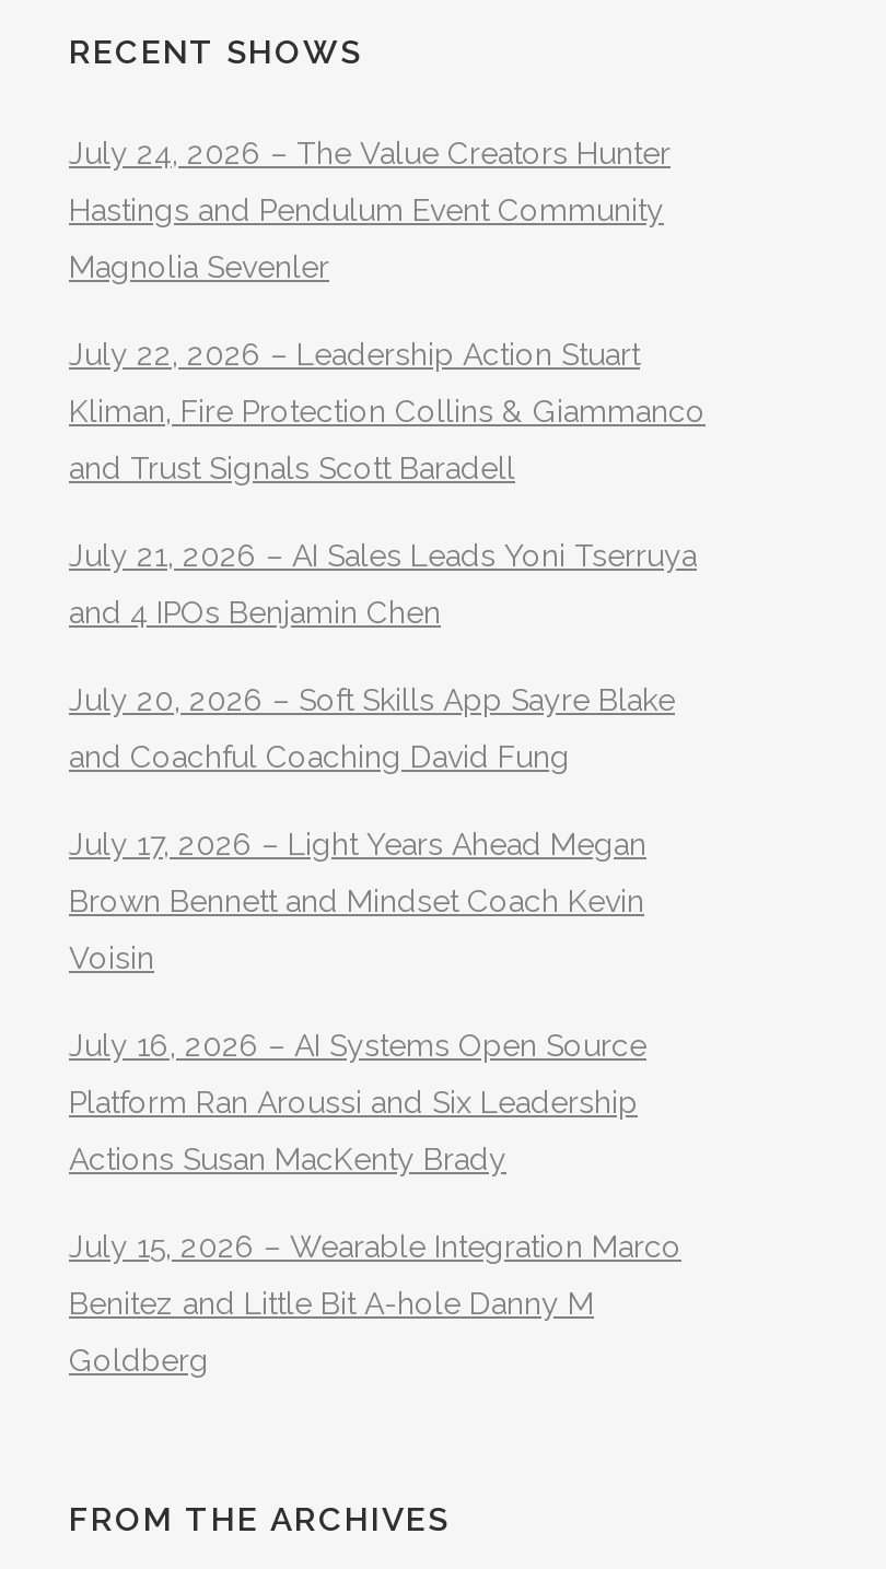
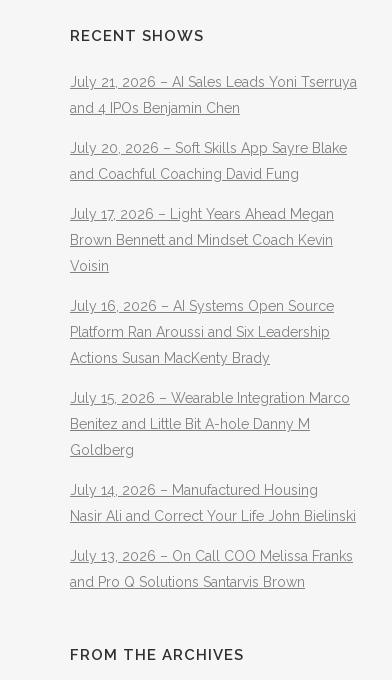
[69,136,706,486] July 24, 2026 – The Value Creators Hunter | Hastings and Pendulum Event Community | Magnolia Sevenler | July 22, 2026 – Leadership Action Stuart | Kliman, Fire Protection Collins & Giammanco | and Trust Signals Scott Baradell -> none
moved [69,538,697,1378] -> [70,74,357,458]: July 21, 2026 – AI Sales Leads Yoni Tserruya | and 4 IPOs Benjamin Chen | July 20, 2026 – Soft Skills App Sayre Blake | ... | Benitez and Little Bit A-hole Danny M | Goldberg
none -> [70,482,356,590] July 14, 2026 – Manufactured Housing | Nasir Ali and Correct Your Life John Bielinski | July 13, 2026 – On Call COO Melissa Franks | and Pro Q Solutions Santarvis Brown

